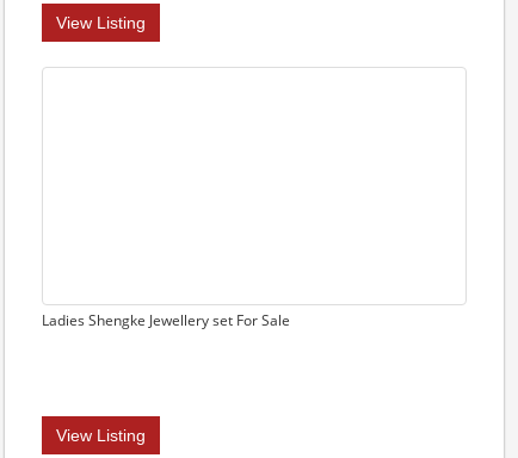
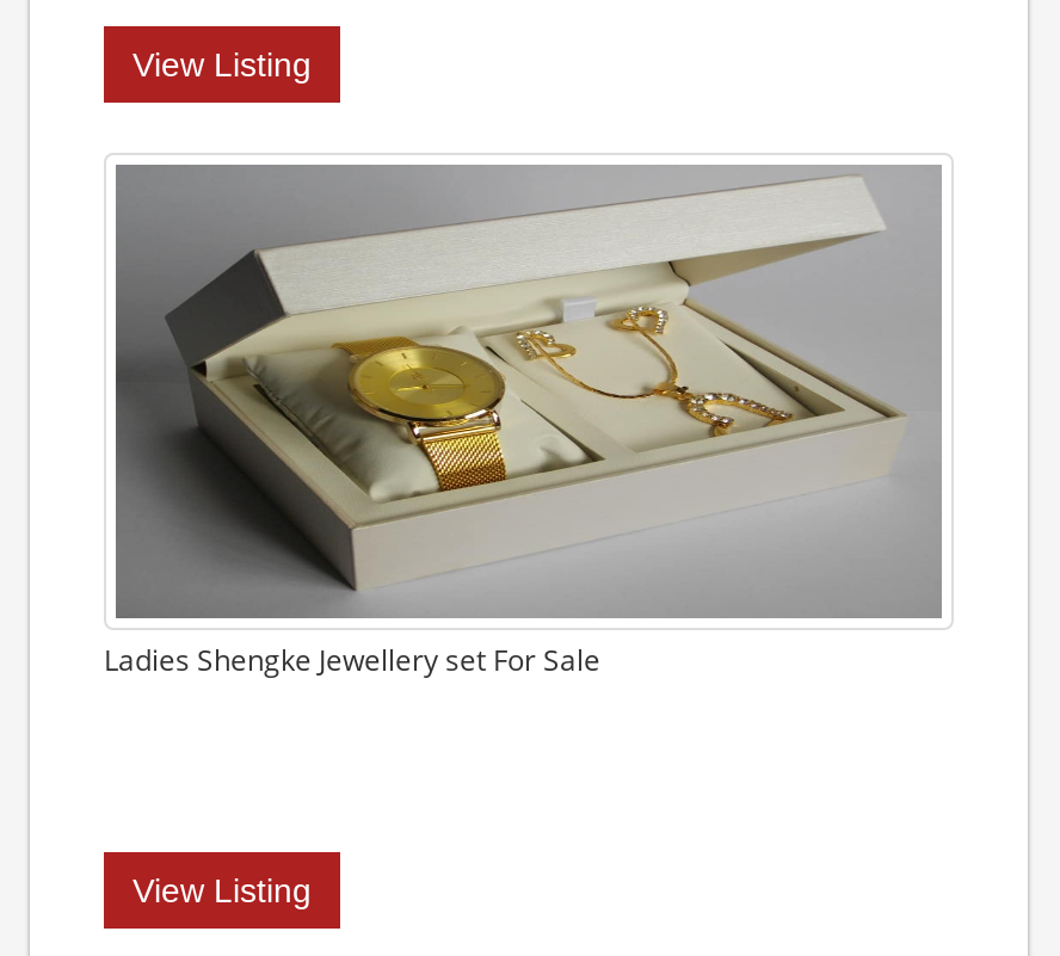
none -> [113,164,944,619] [image]

